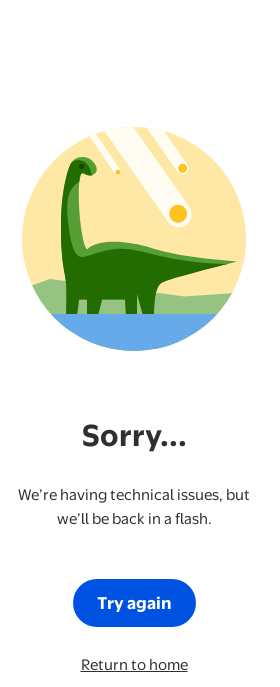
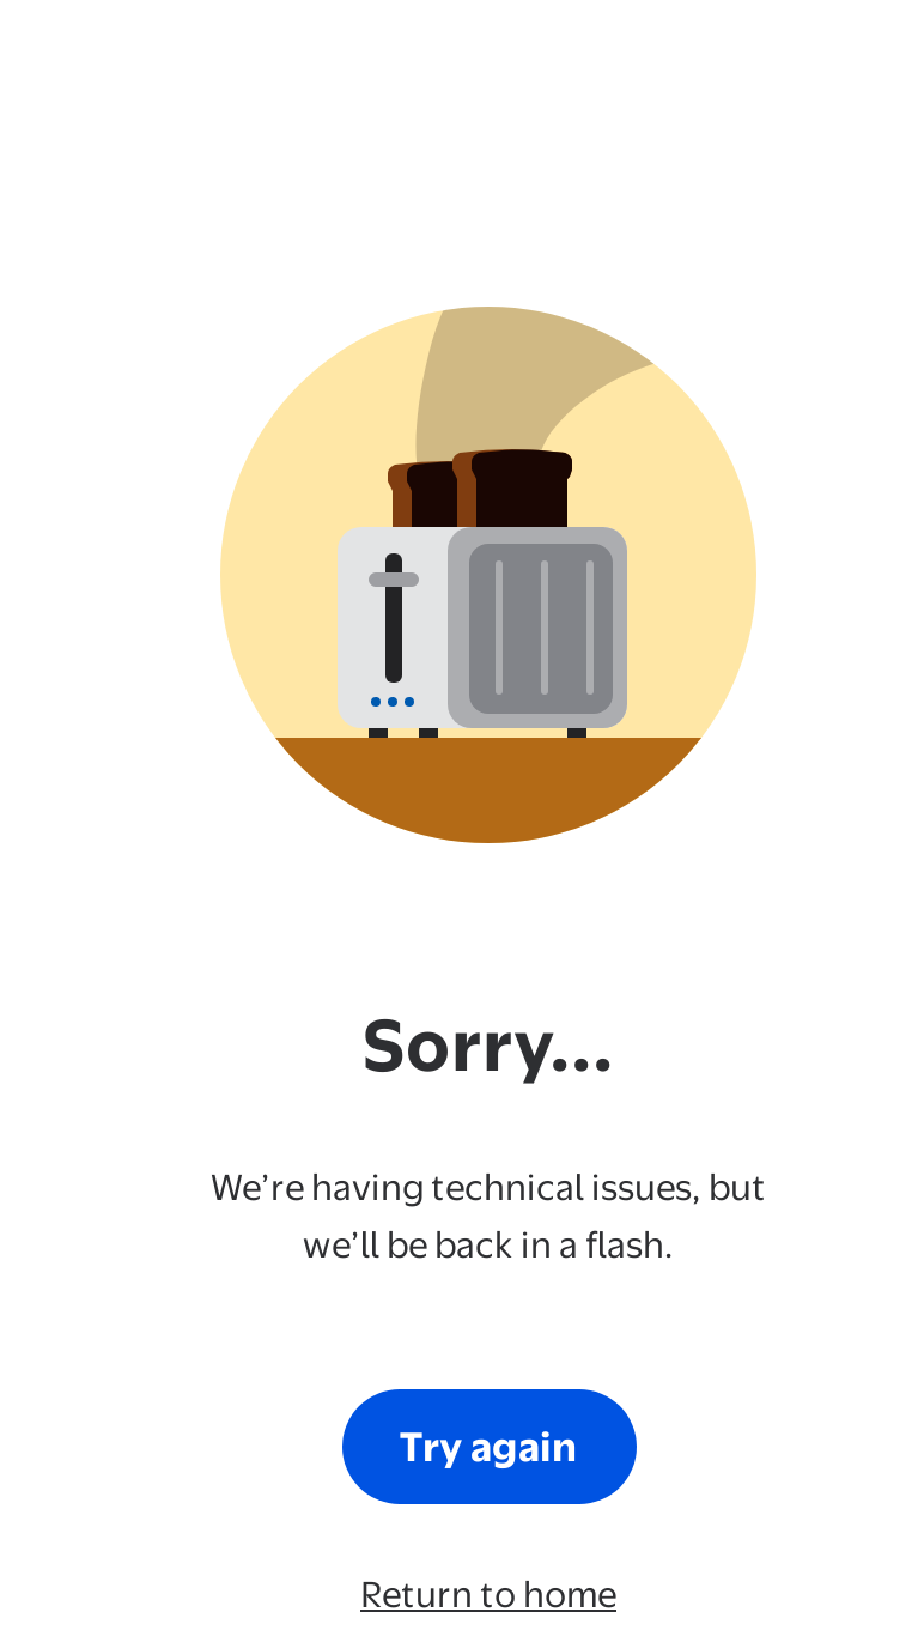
[32,128,236,352] [image] -> [247,307,725,846] [image]

